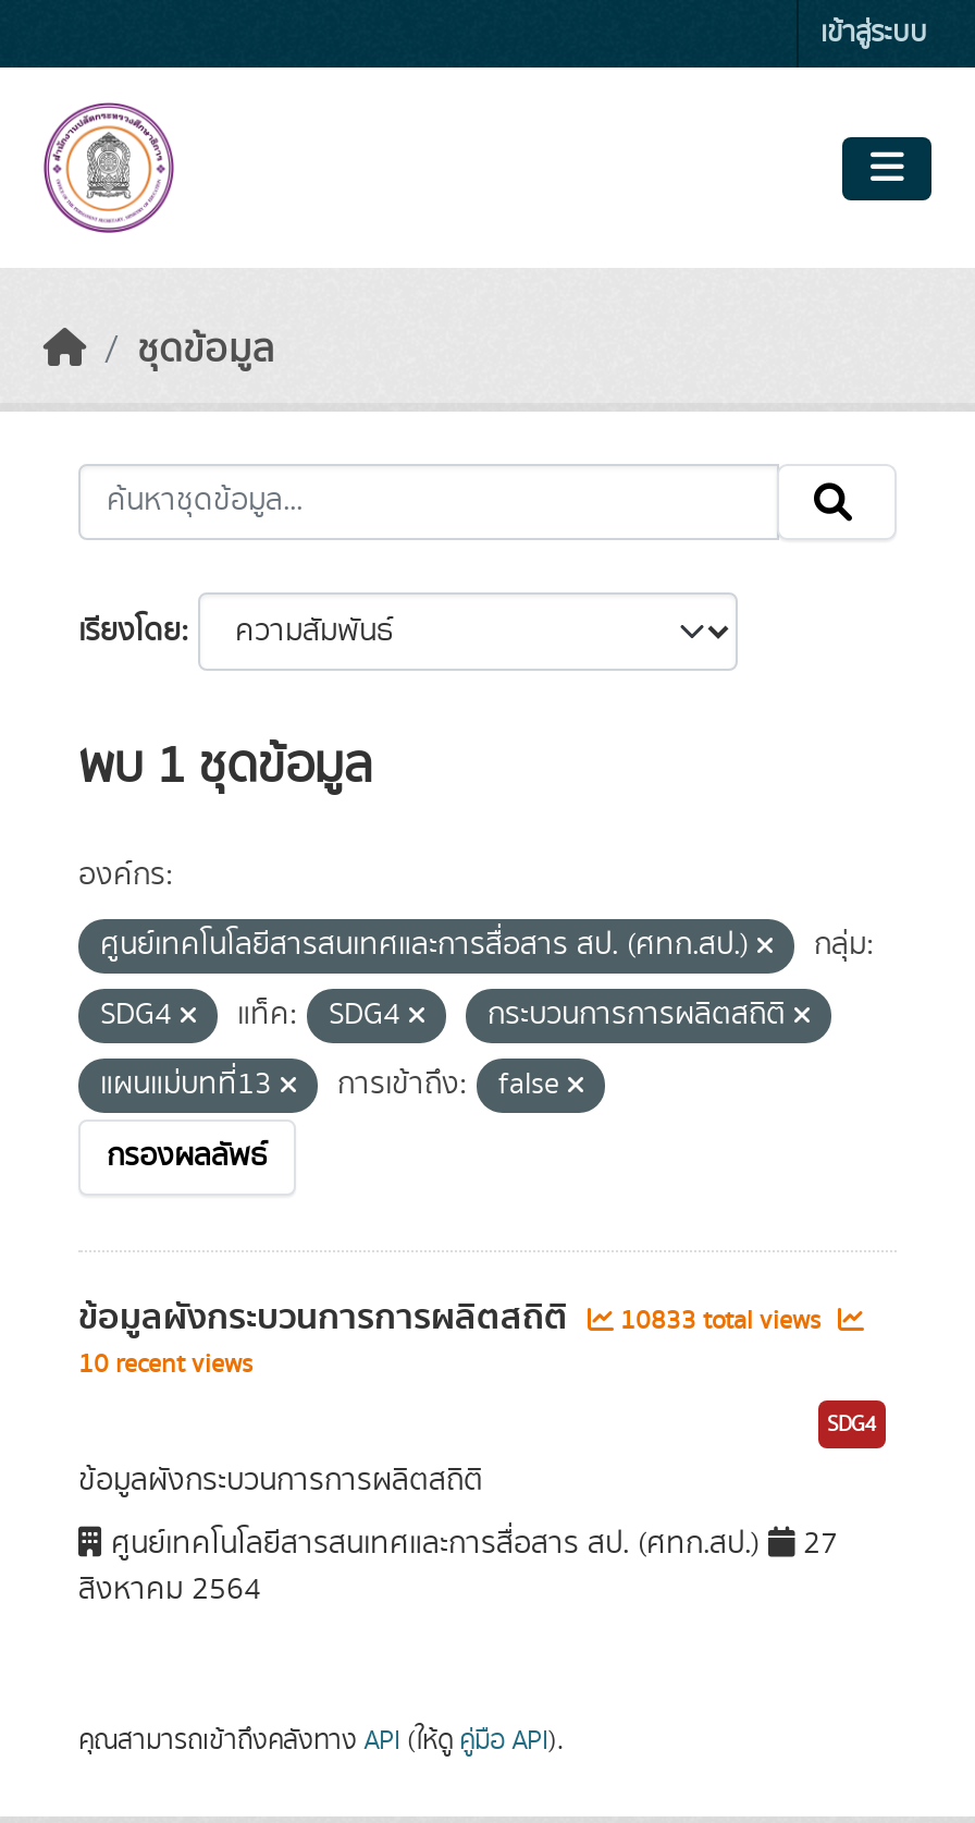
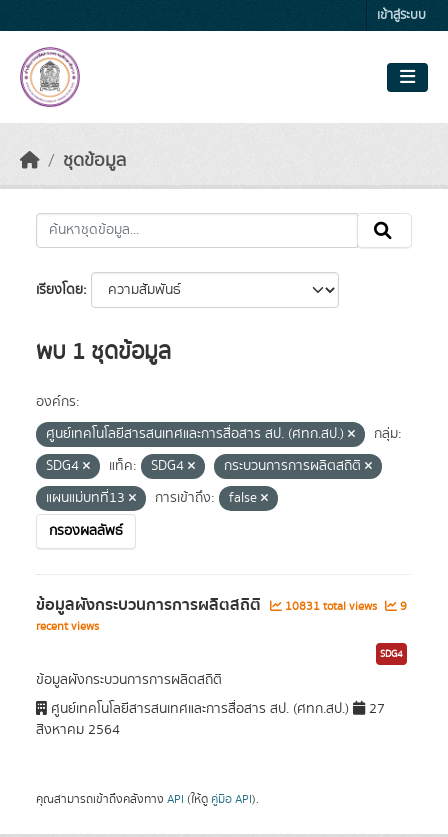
[78,1302,827,1383] 10833 total views | 10 recent views -> [36,598,407,635] 10831 total views | 9 | recent views

